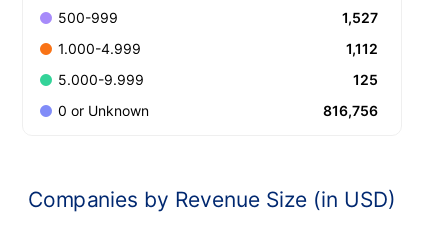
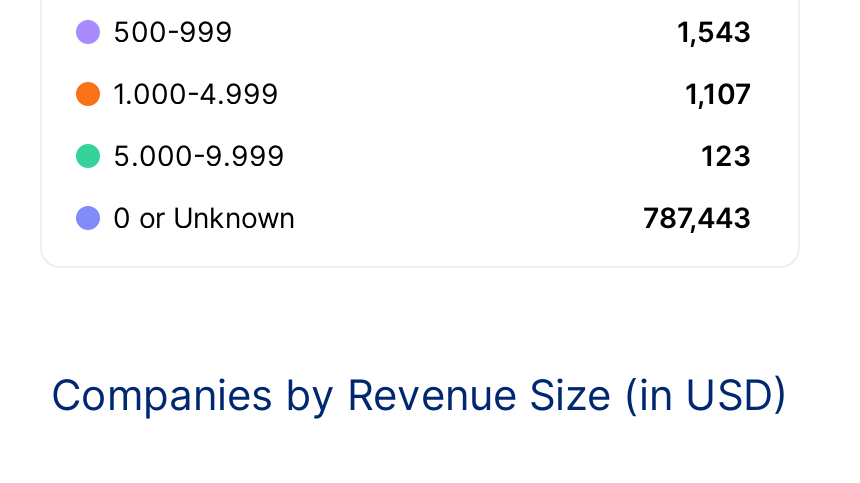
[341,9,377,26] 1,527 -> [677,13,751,47] 1,543
[345,40,377,57] 1,112 -> [685,75,751,109] 1,107
[352,71,377,88] 125 -> [701,137,751,171] 123
[322,102,377,119] 816,756 -> [643,199,751,233] 787,443

